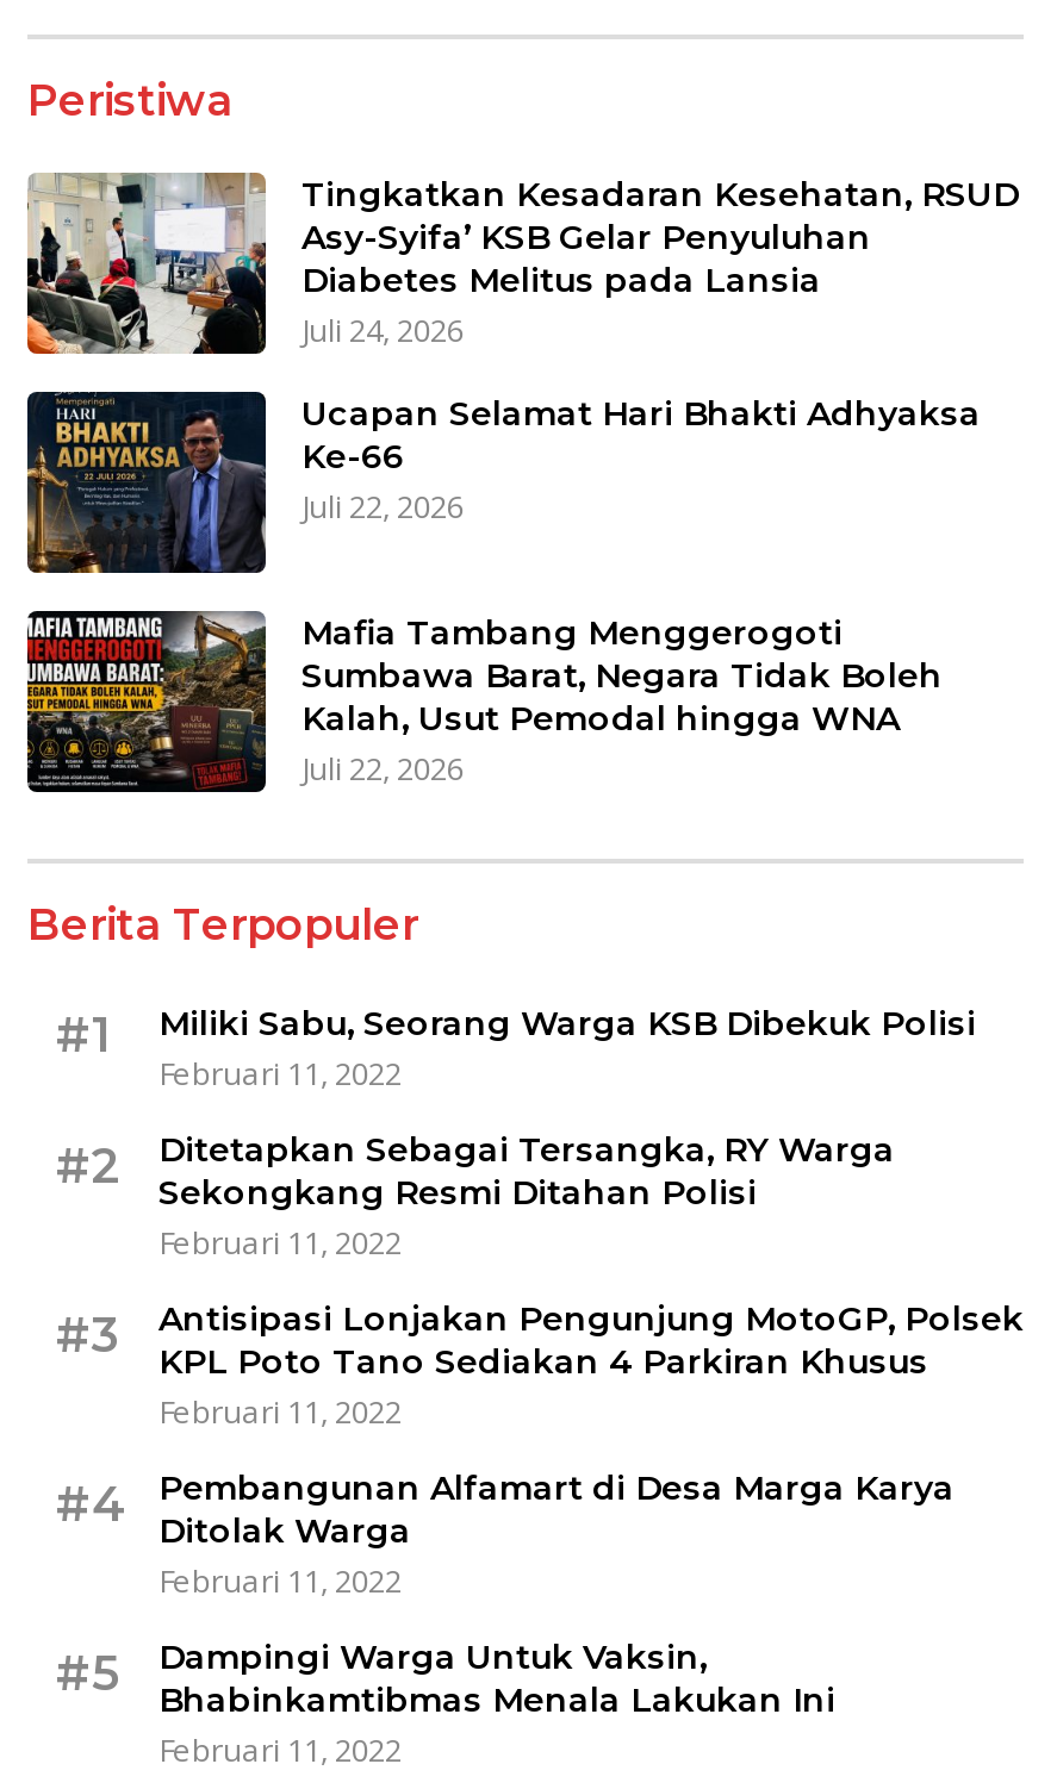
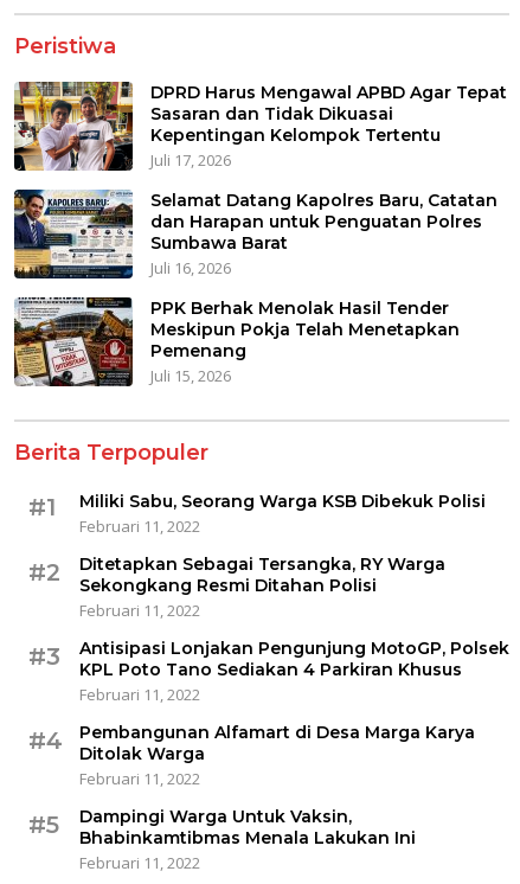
[25,170,1019,356] [image] | Tingkatkan Kesadaran Kesehatan, RSUD | Asy-Syifa’ KSB Gelar Penyuluhan | Diabetes Melitus pada Lansia | Juli 24, 2026 -> [13,81,507,172] [image] | DPRD Harus Mengawal APBD Agar Tepat | Sasaran dan Tidak Dikuasai | Kepentingan Kelompok Tertentu | Juli 17, 2026
[25,389,981,575] [image] | Ucapan Selamat Hari Bhakti Adhyaksa | Ke-66 | Juli 22, 2026 -> [13,188,497,280] [image] | Selamat Datang Kapolres Baru, Catatan | dan Harapan untuk Penguatan Polres | Sumbawa Barat | Juli 16, 2026
[25,609,943,794] [image] | Mafia Tambang Menggerogoti | Sumbawa Barat, Negara Tidak Boleh | Kalah, Usut Pemodal hingga WNA | Juli 22, 2026 -> [13,296,460,387] [image] | PPK Berhak Menolak Hasil Tender | Meskipun Pokja Telah Menetapkan | Pemenang | Juli 15, 2026

